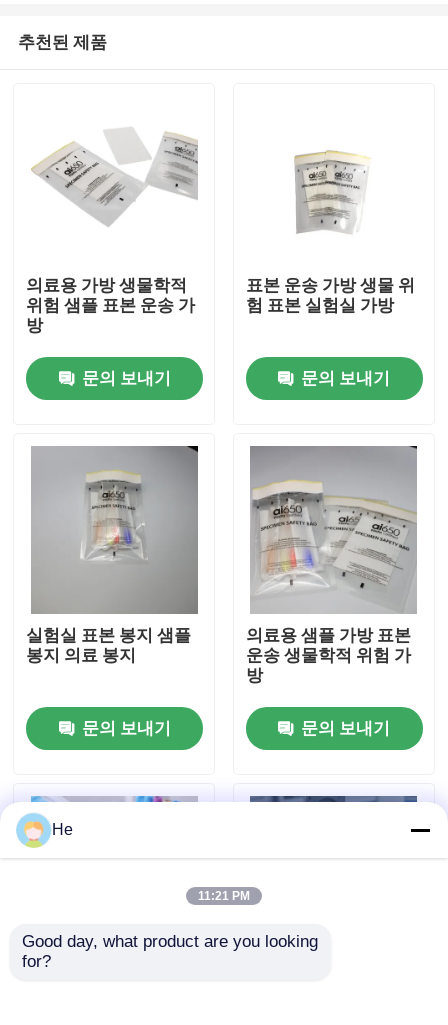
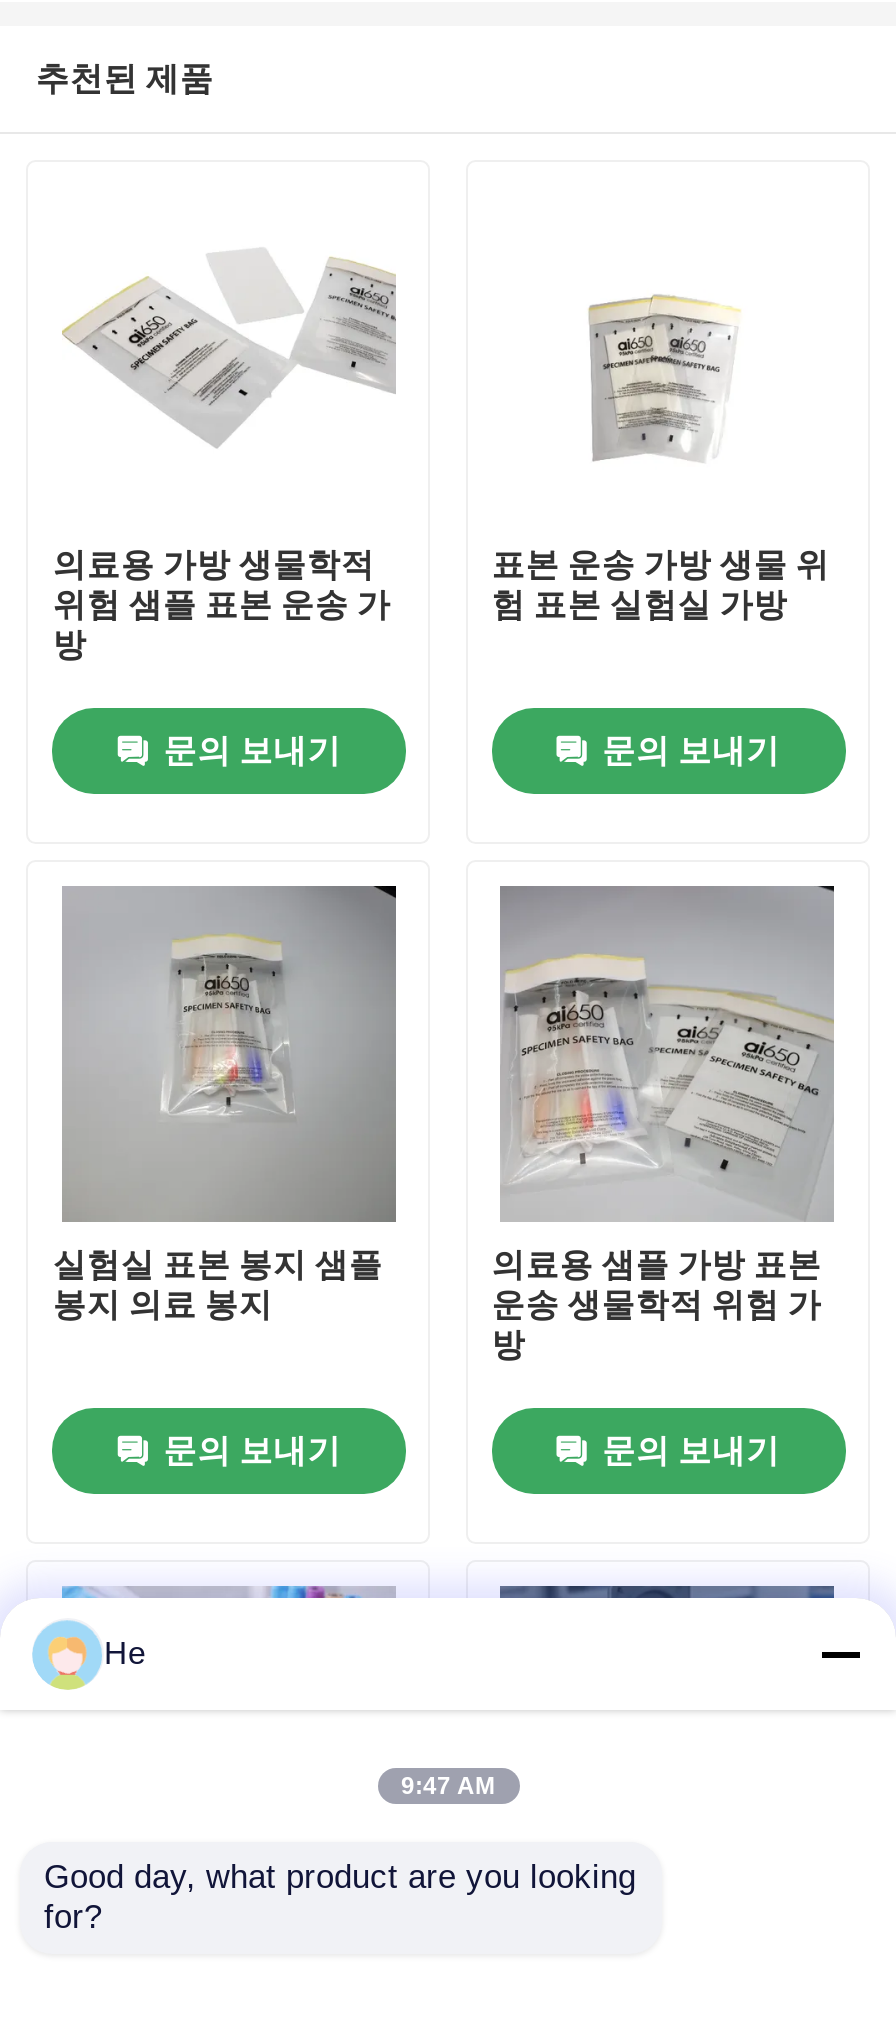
[198,889,250,903] 11:21 PM -> [401,1772,495,1800] 9:47 AM

